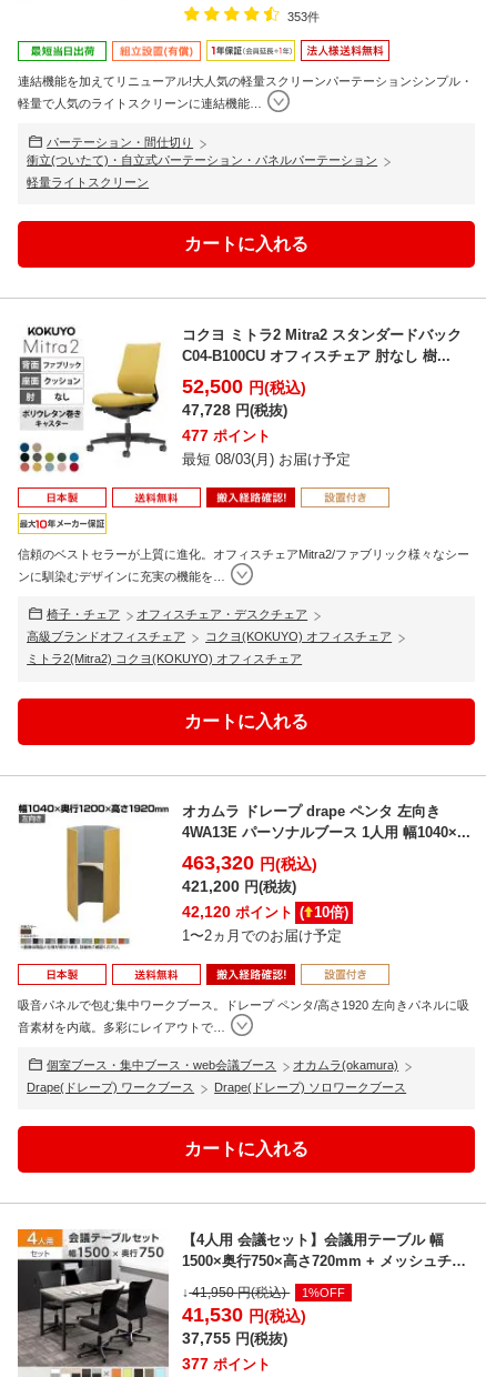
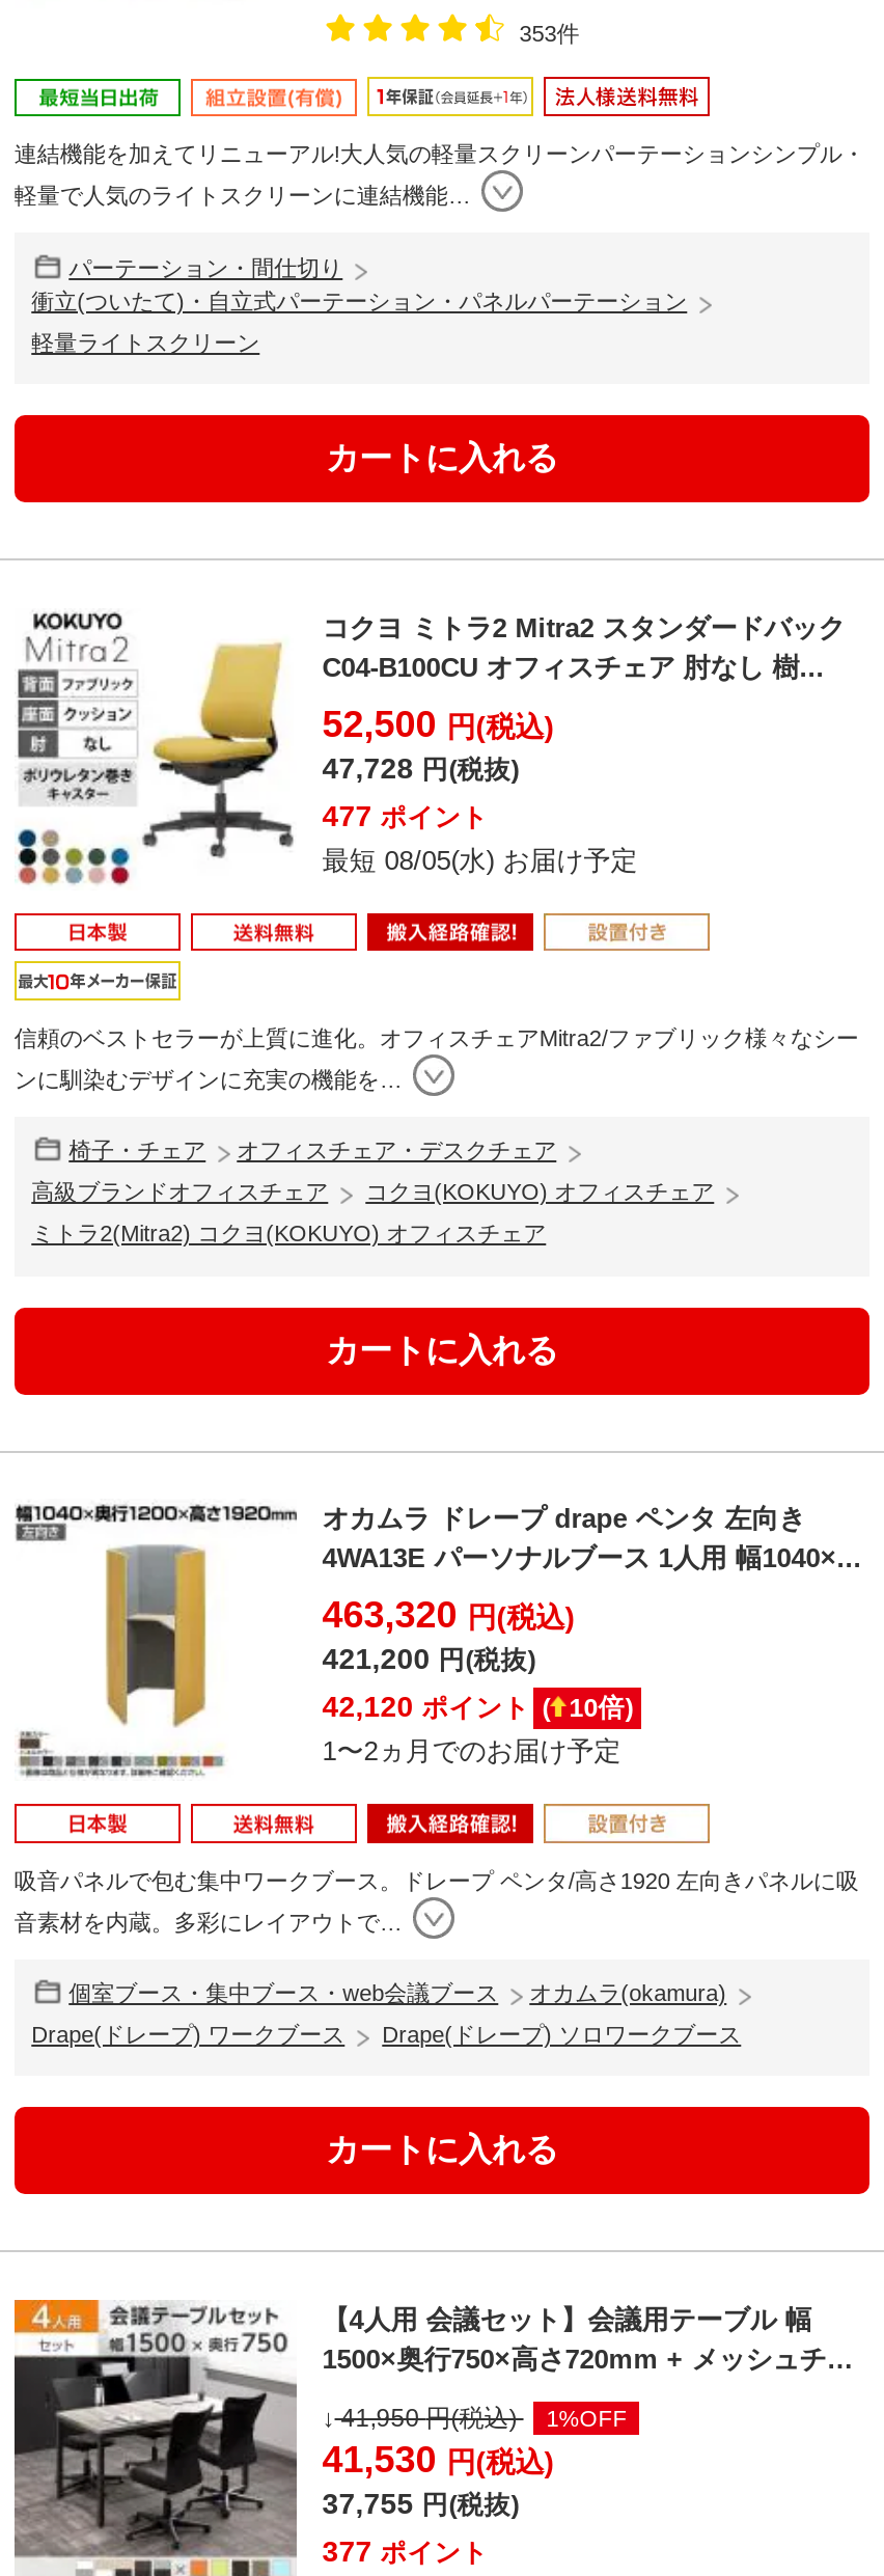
[182,451,351,467] 最短 08/03(月) お届け予定 -> [322,844,638,875] 最短 08/05(水) お届け予定

